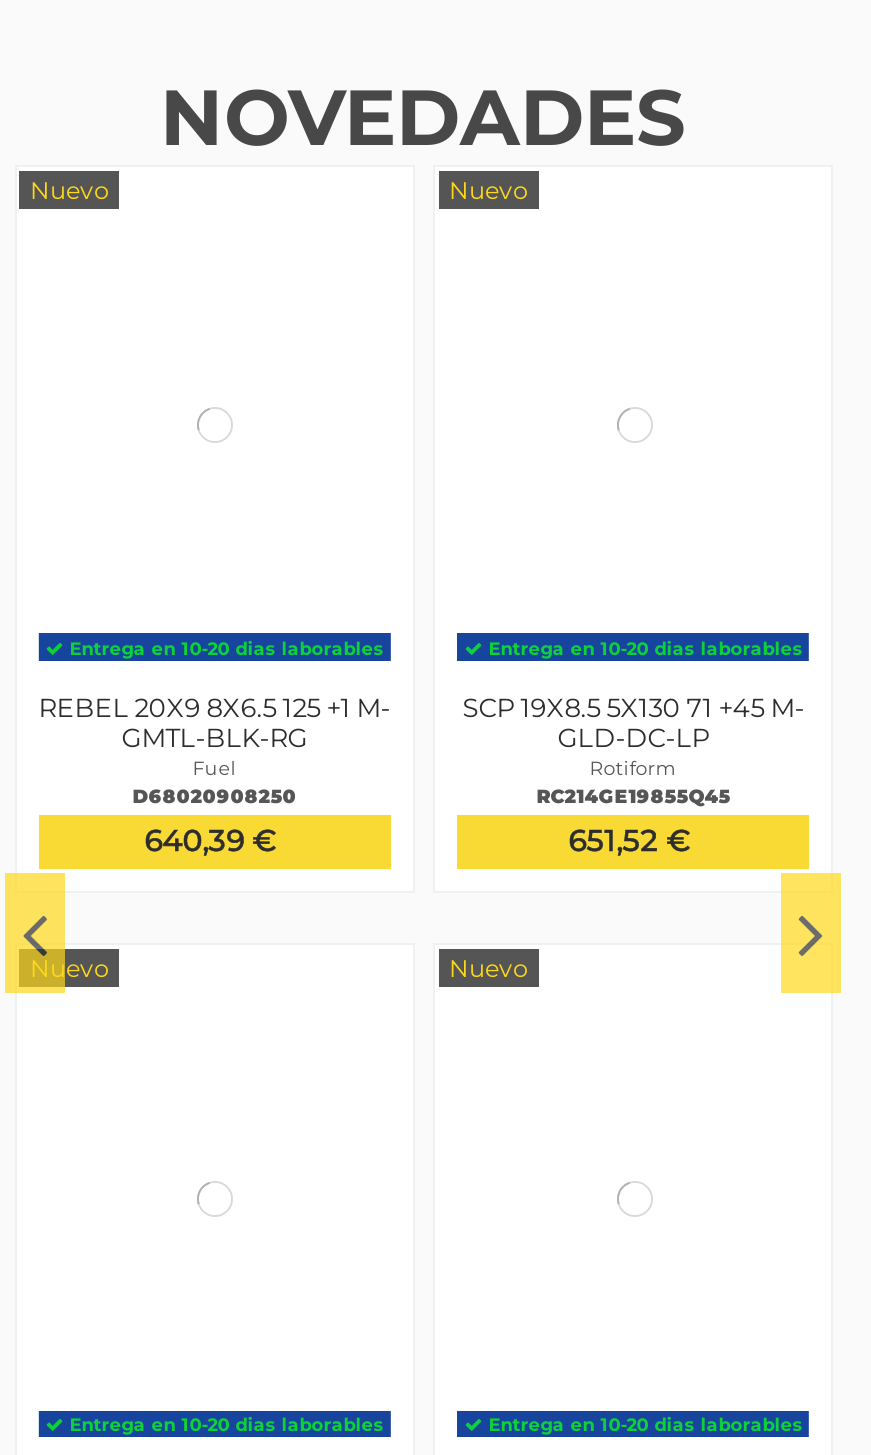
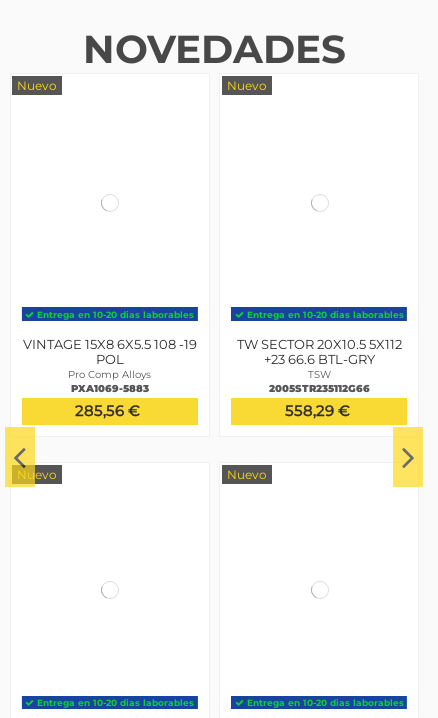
[39,691,391,806] REBEL 20X9 8X6.5 125 +1 M- | GMTL-BLK-RG | Fuel | D68020908250 -> [23,336,197,394] VINTAGE 15X8 6X5.5 108 -19 | POL | Pro Comp Alloys | PXA1069-5883
[463,691,805,806] SCP 19X8.5 5X130 71 +45 M- | GLD-DC-LP | Rotiform | RC214GE19855Q45 -> [237,336,402,394] TW SECTOR 20X10.5 5X112 | +23 66.6 BTL-GRY | TSW | 2005STR235112G66
[145,824,277,860] 640,39 € -> [75,402,140,420] 285,56 €
[569,824,691,860] 651,52 € -> [285,402,350,420] 558,29 €

